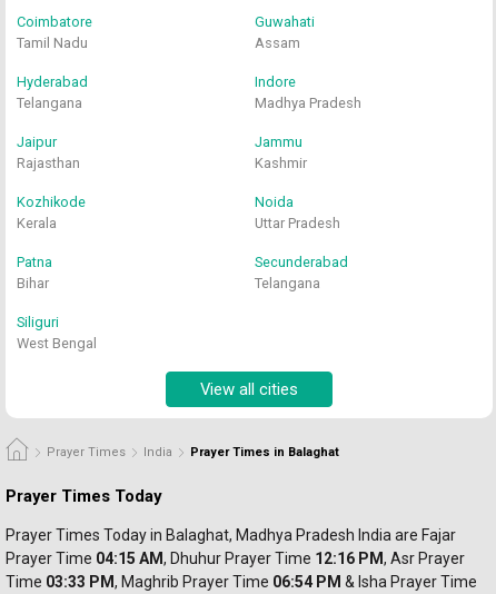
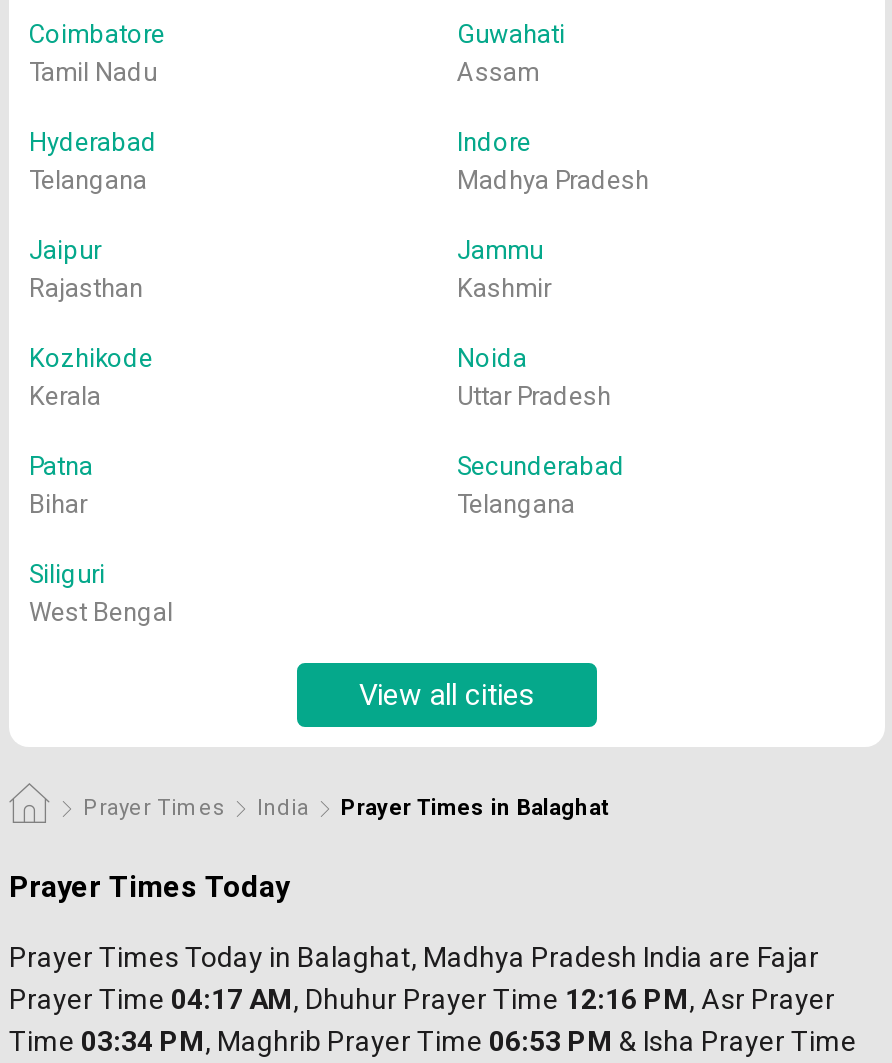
[6,550,418,567] Prayer Time 04:15 AM, Dhuhur Prayer Time 12:16 PM, Asr -> [9,983,751,1015] Prayer Time 04:17 AM, Dhuhur Prayer Time 12:16 PM, Asr
[6,573,341,591] Time 03:33 PM, Maghrib Prayer Time 06:54 PM -> [9,1025,613,1057] Time 03:34 PM, Maghrib Prayer Time 06:53 PM

